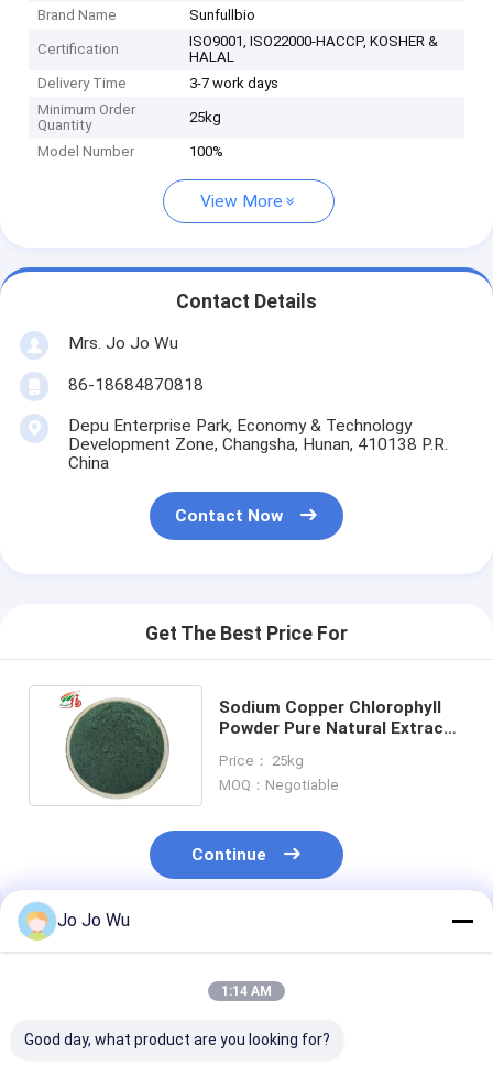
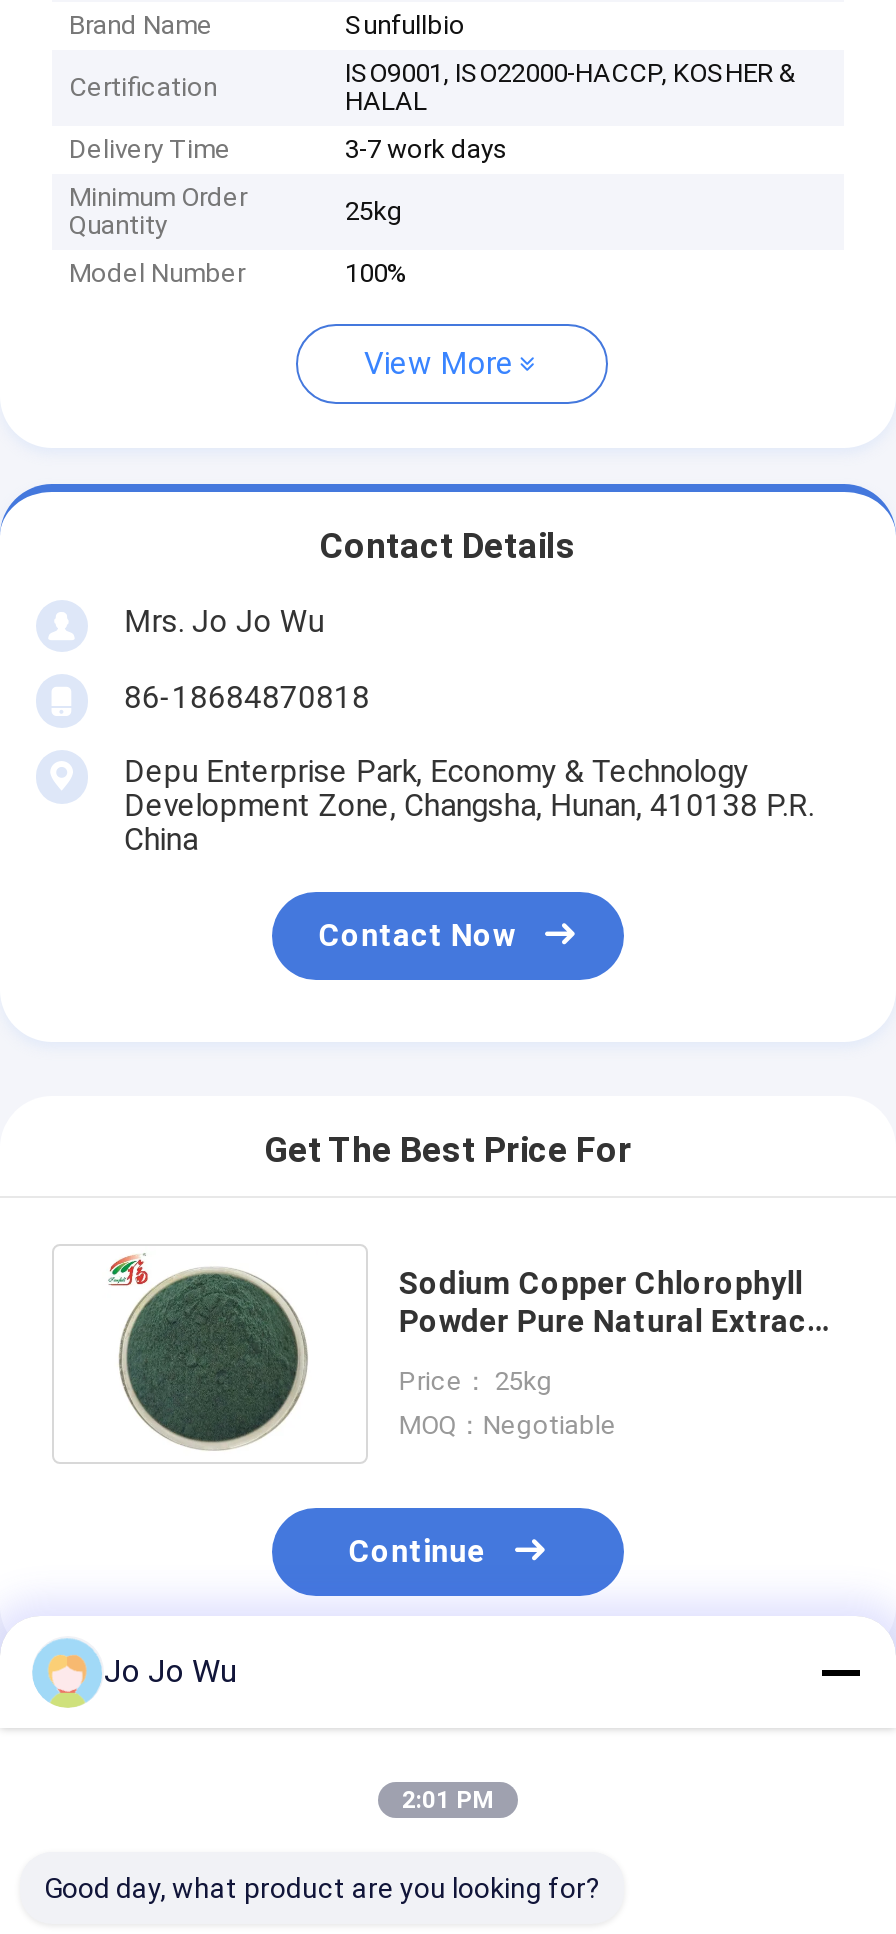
[221,983,272,999] 1:14 AM -> [402,1786,494,1814] 2:01 PM

